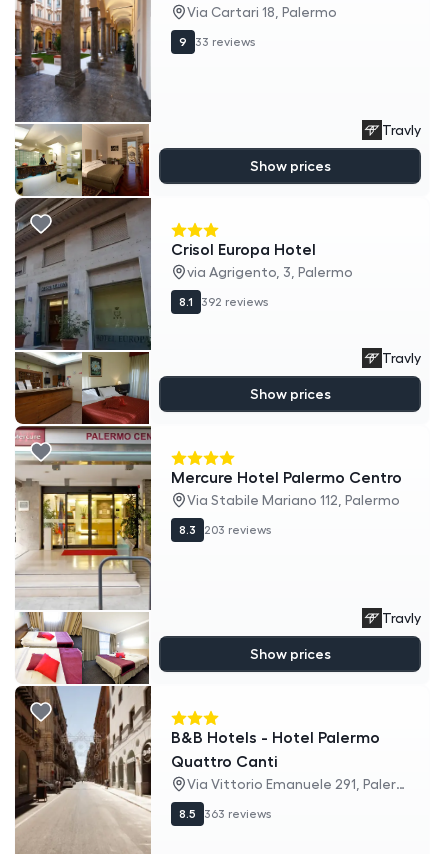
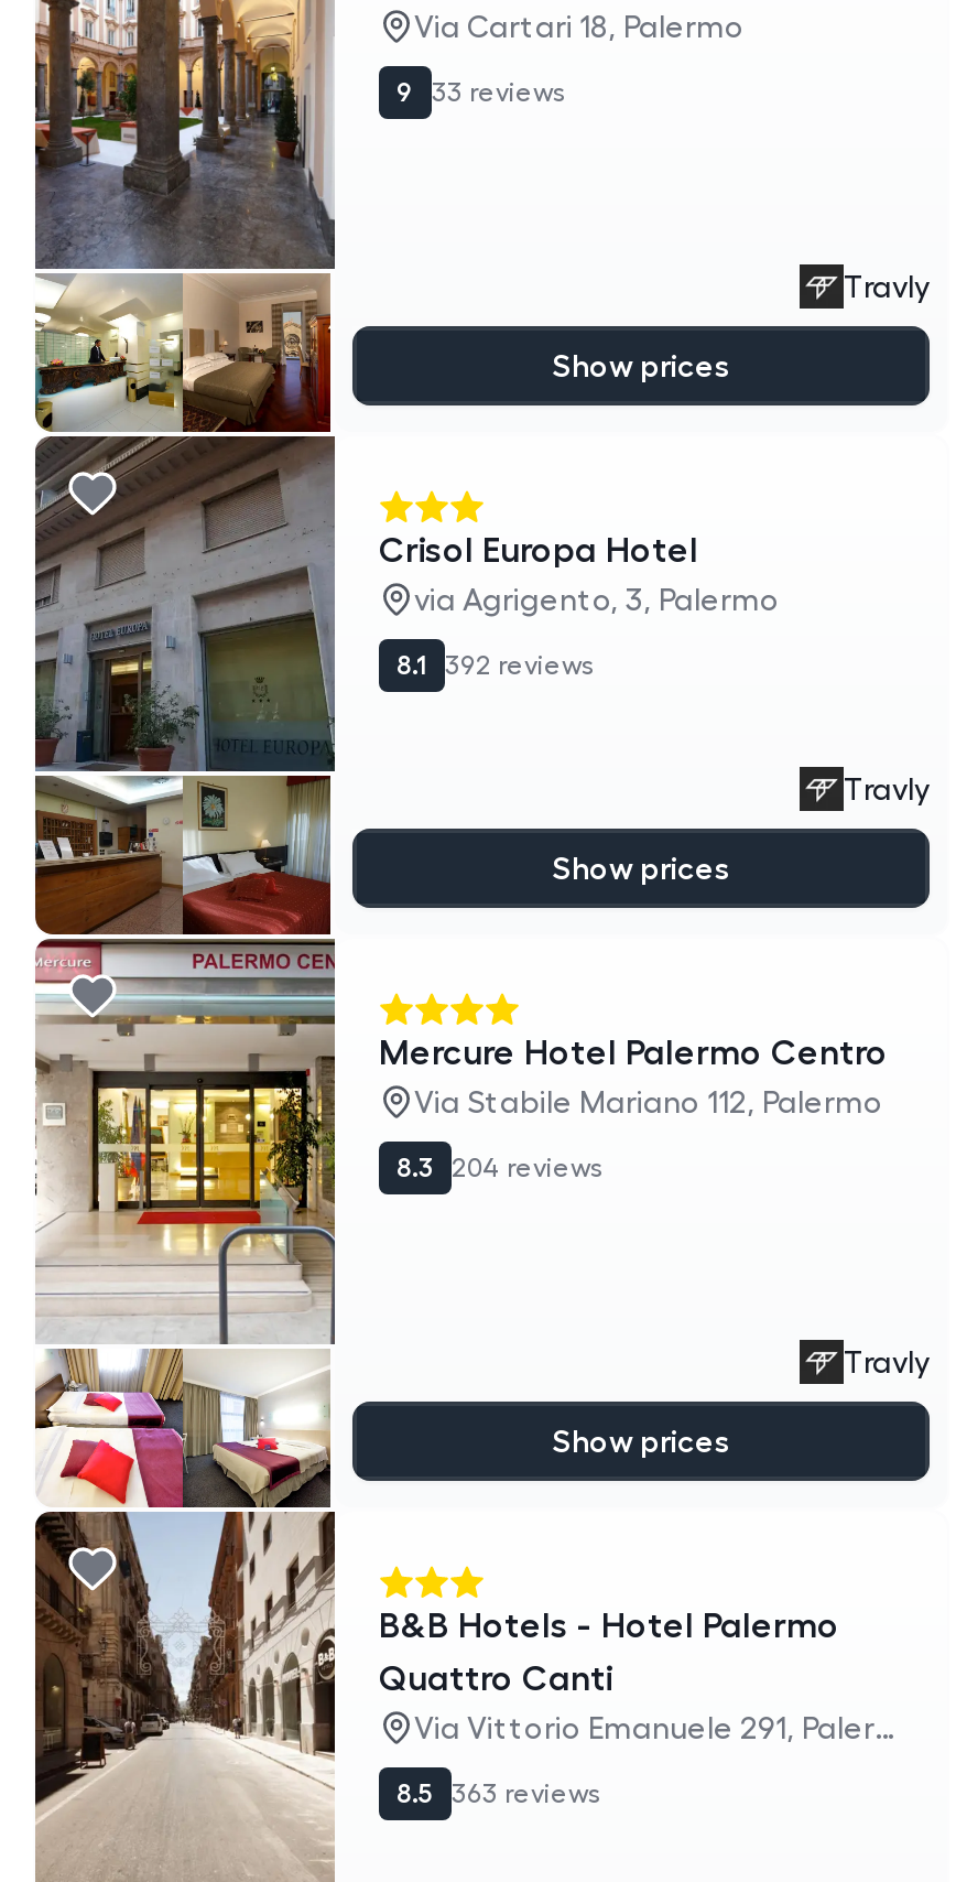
[179,524,271,536] 8.3 203 reviews -> [396,1155,601,1182] 8.3 204 reviews

